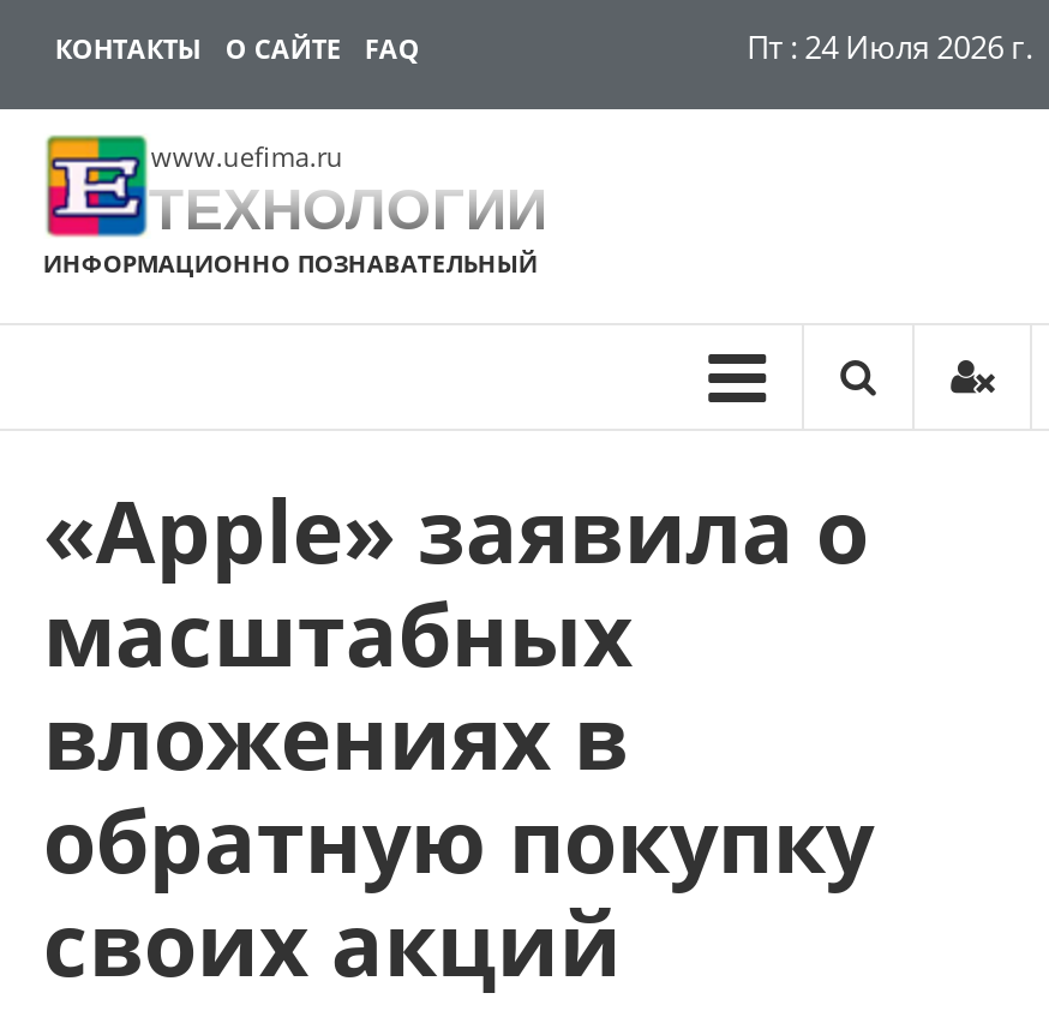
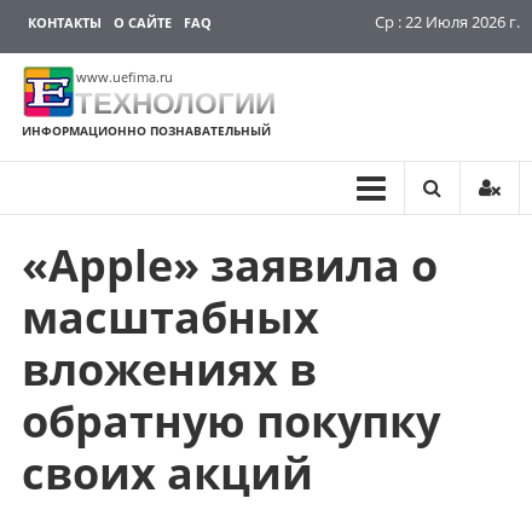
[747,25,1032,68] Пт : 24 Июля 2026 г. -> [375,11,520,33] Ср : 22 Июля 2026 г.

